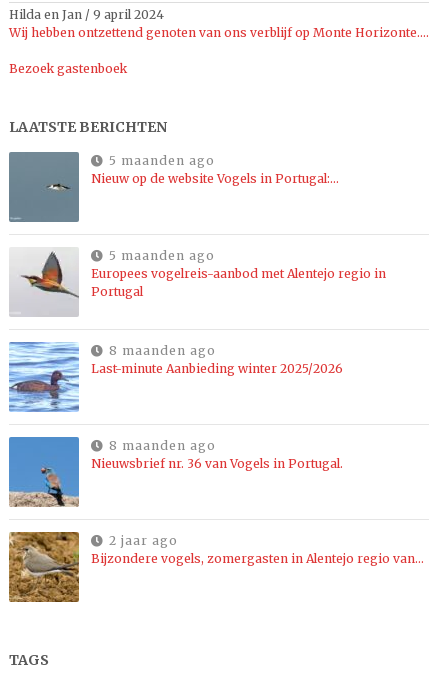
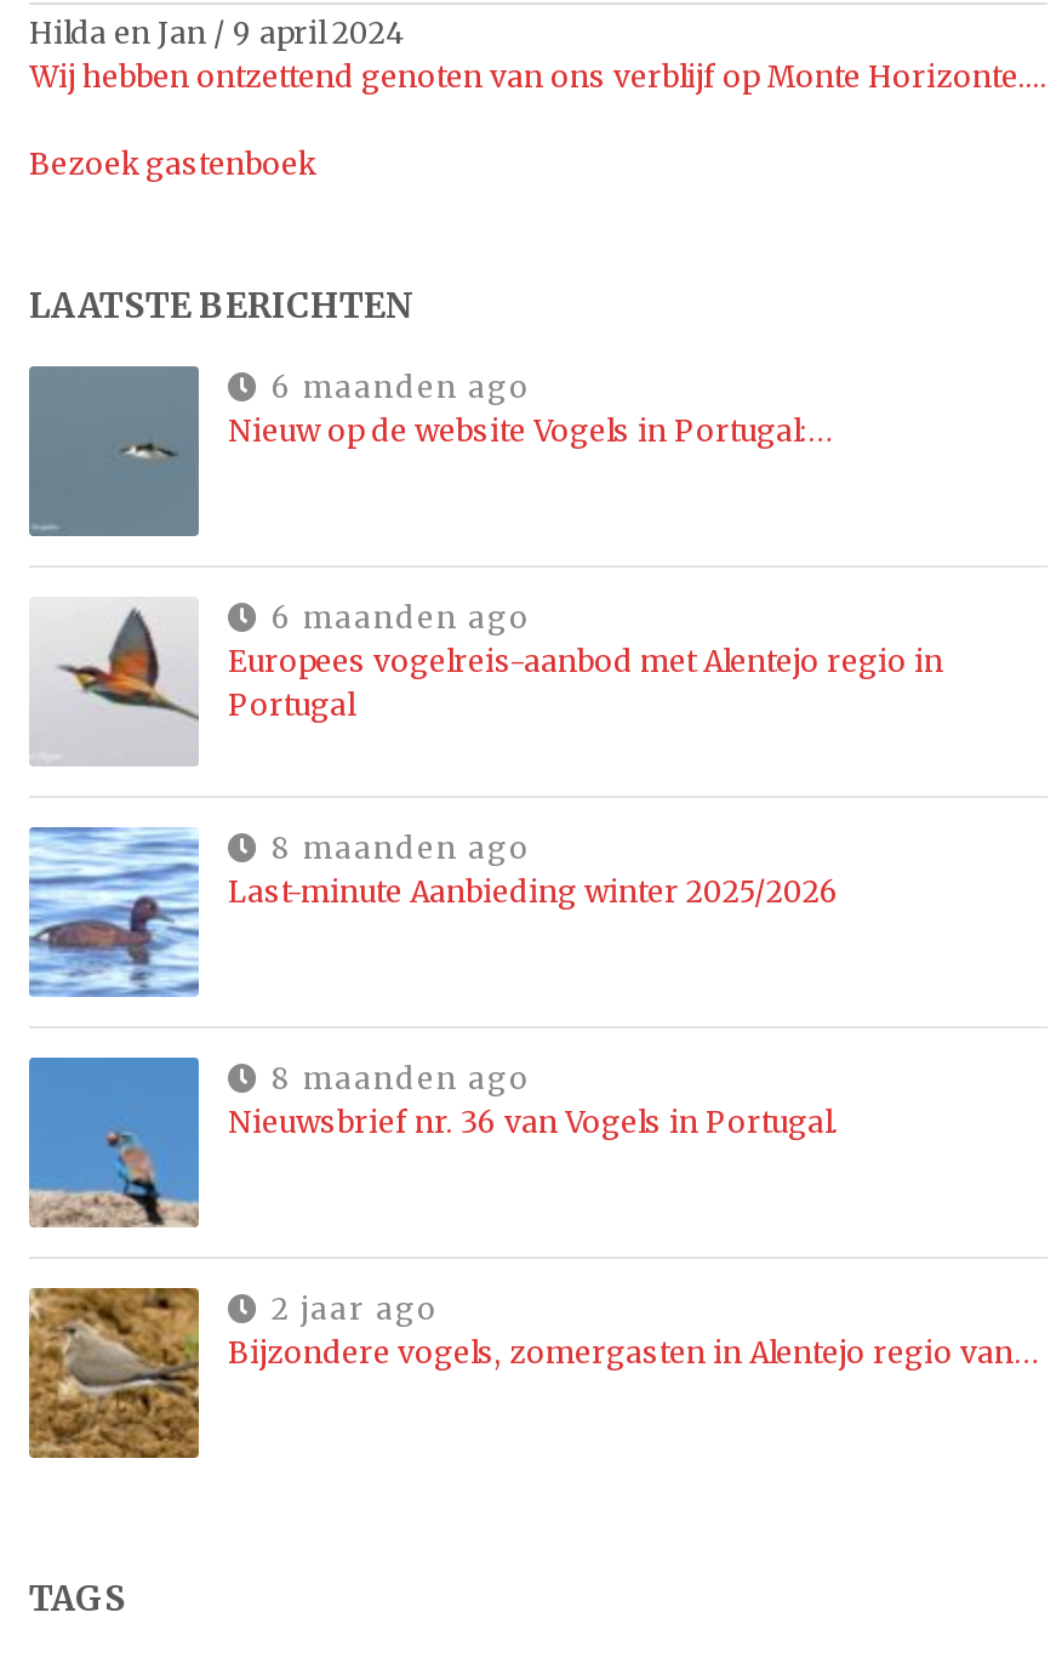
[109,153,215,168] 5 maanden ago -> [272,368,531,404] 6 maanden ago
[109,248,215,263] 5 maanden ago -> [272,598,531,635] 6 maanden ago

